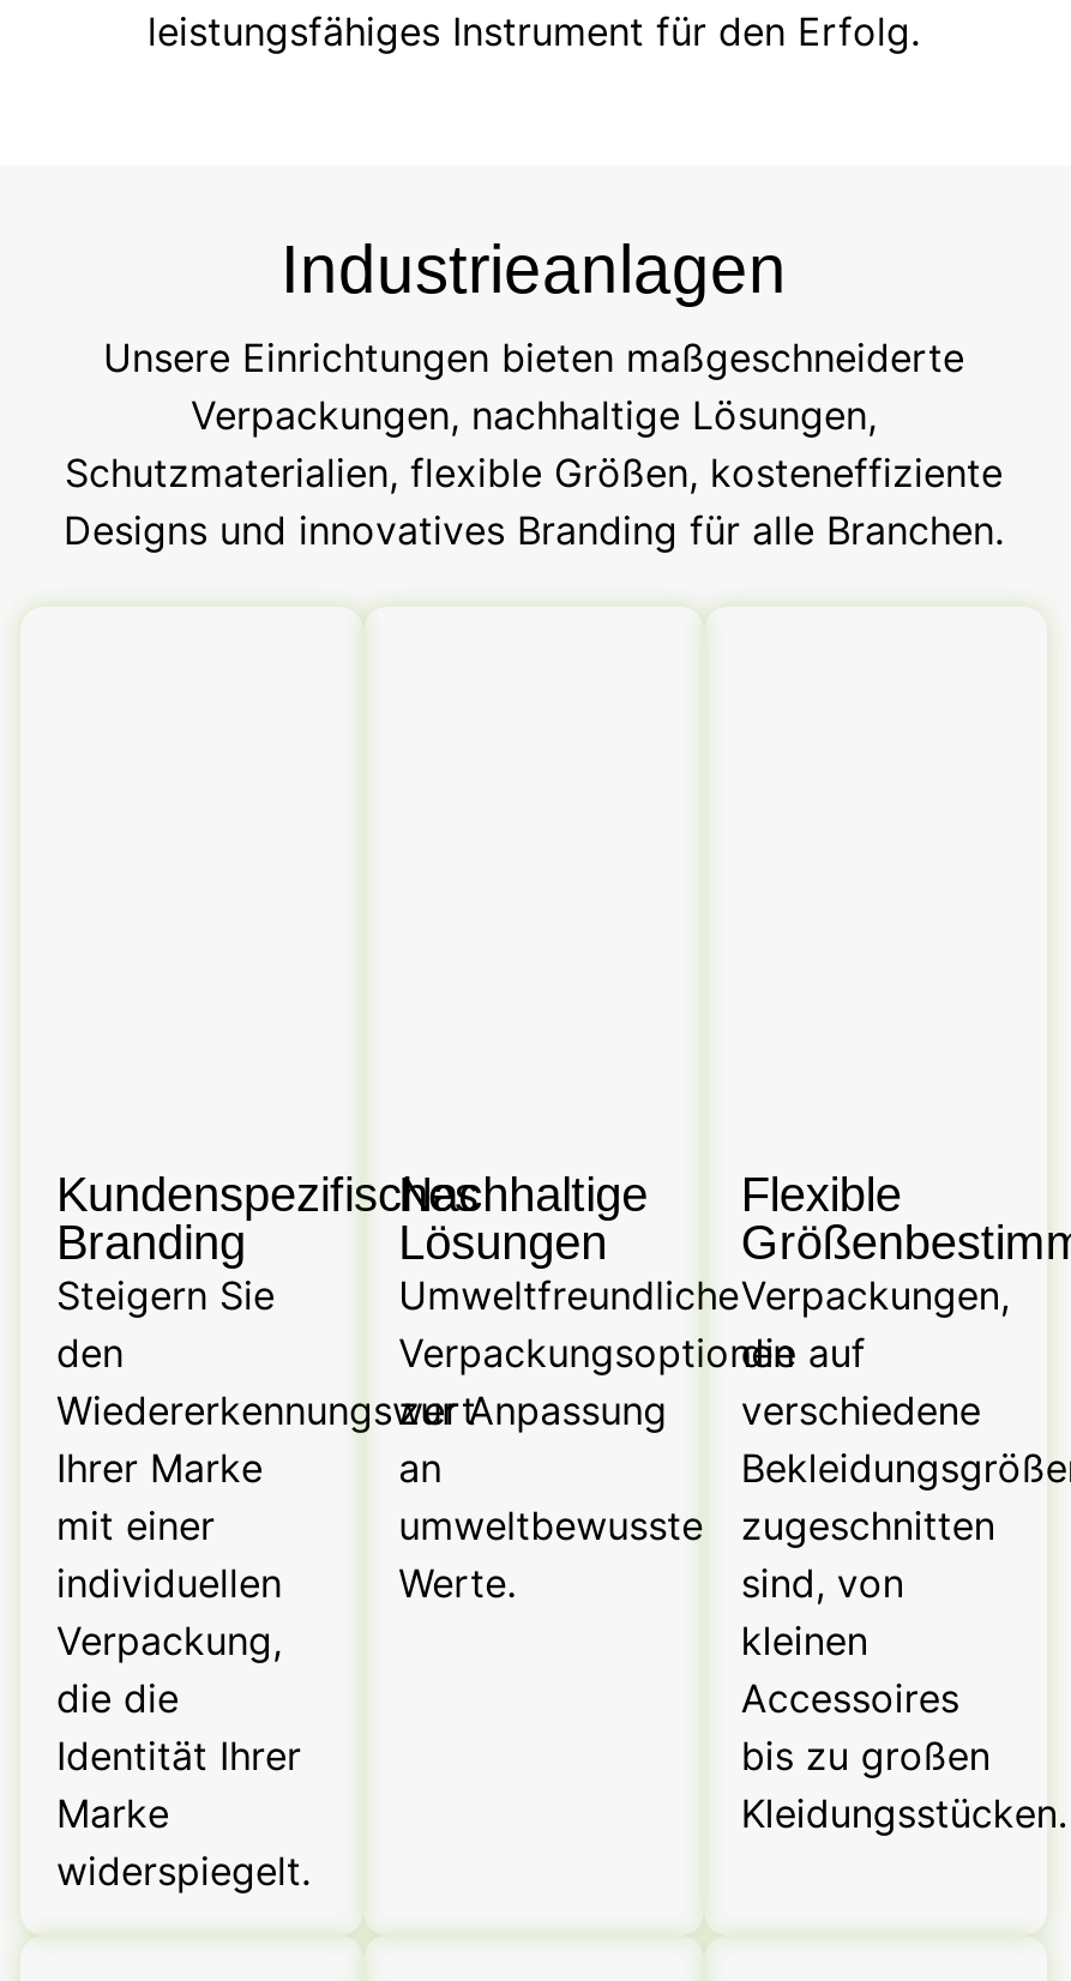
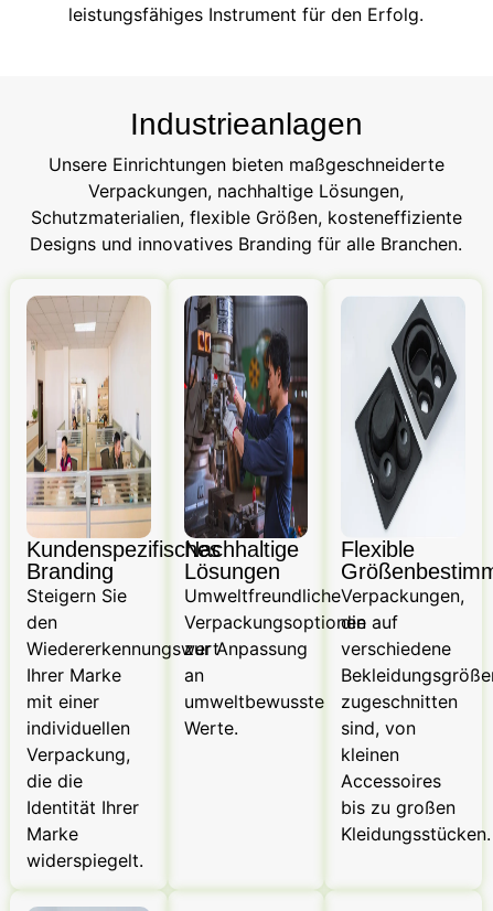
none -> [25,294,152,535] [image]
none -> [183,294,309,537] [image]
none -> [342,298,459,533] [image]

